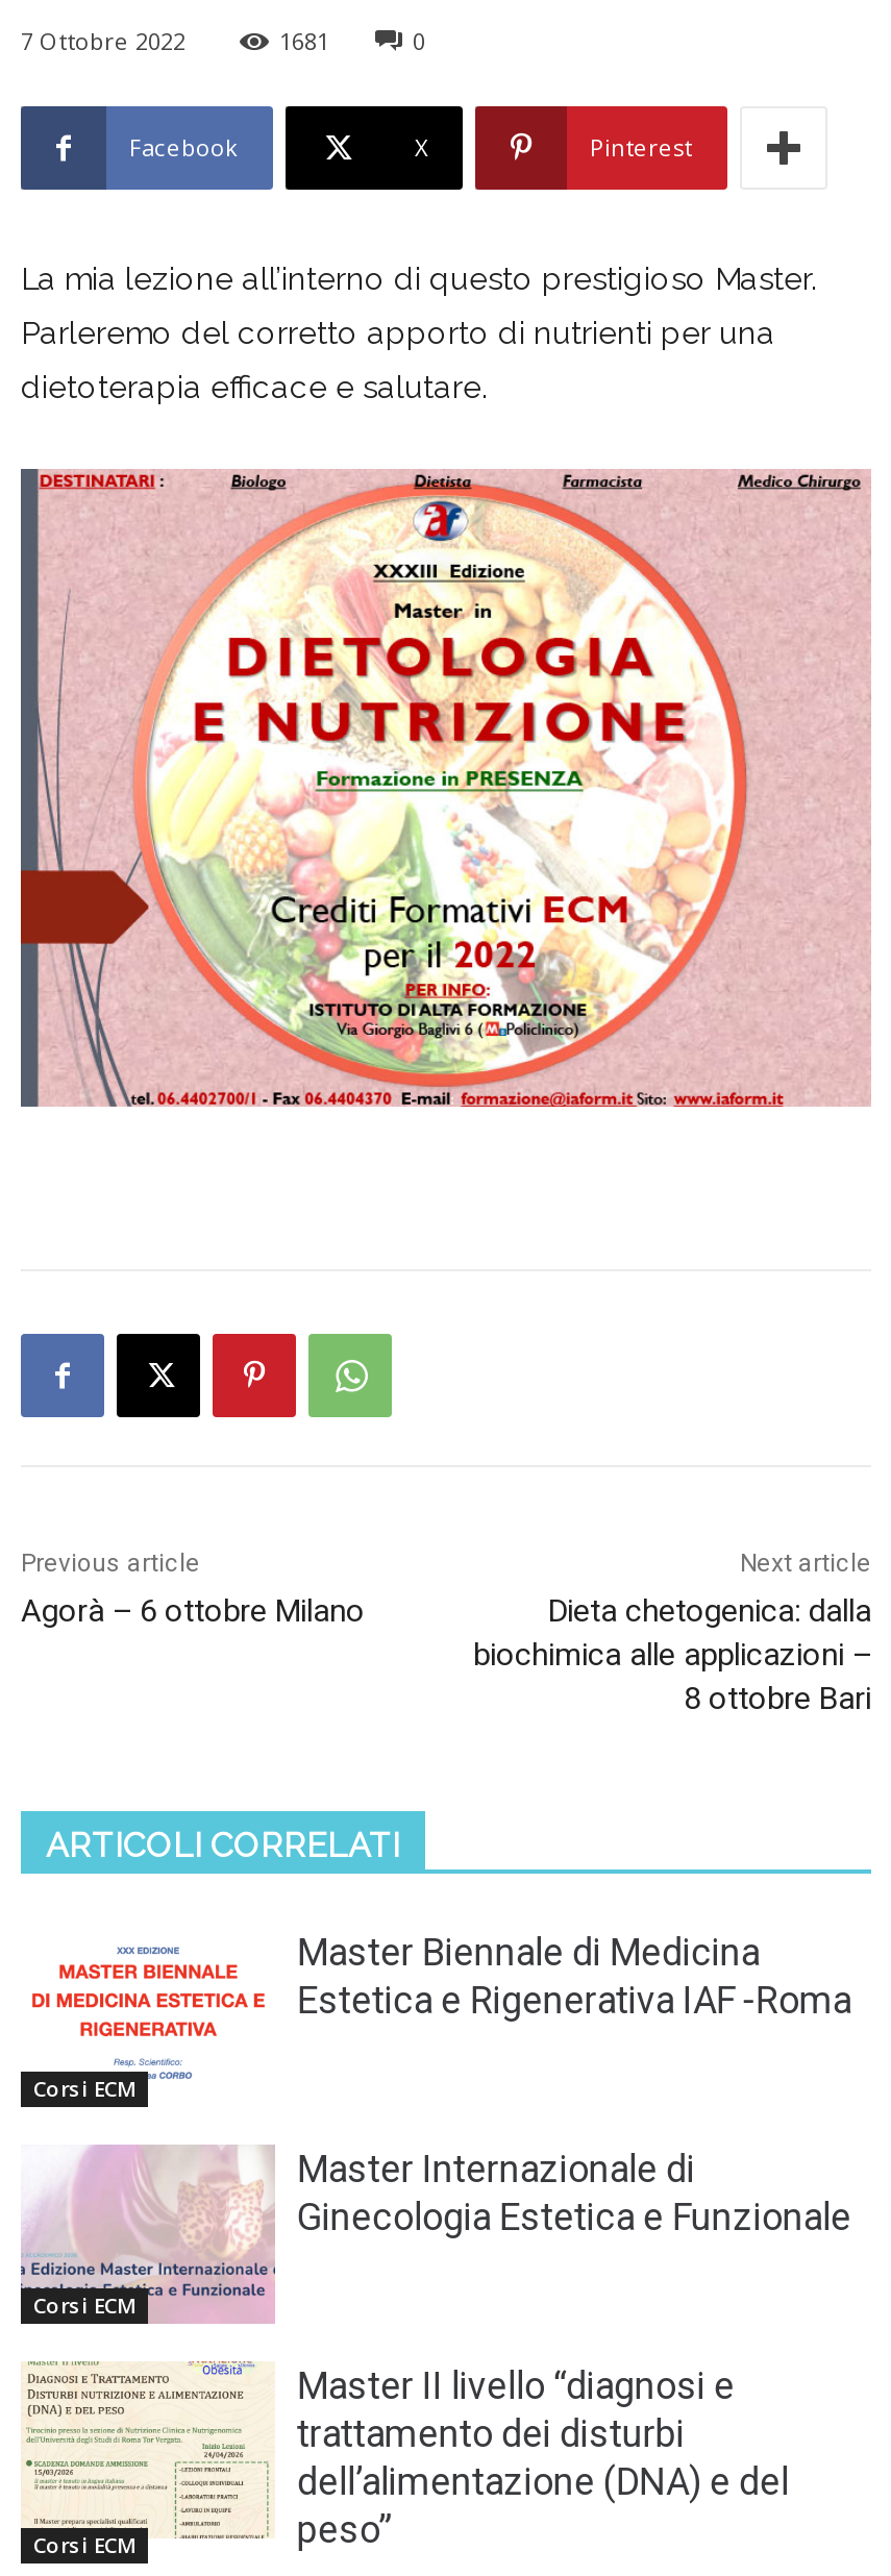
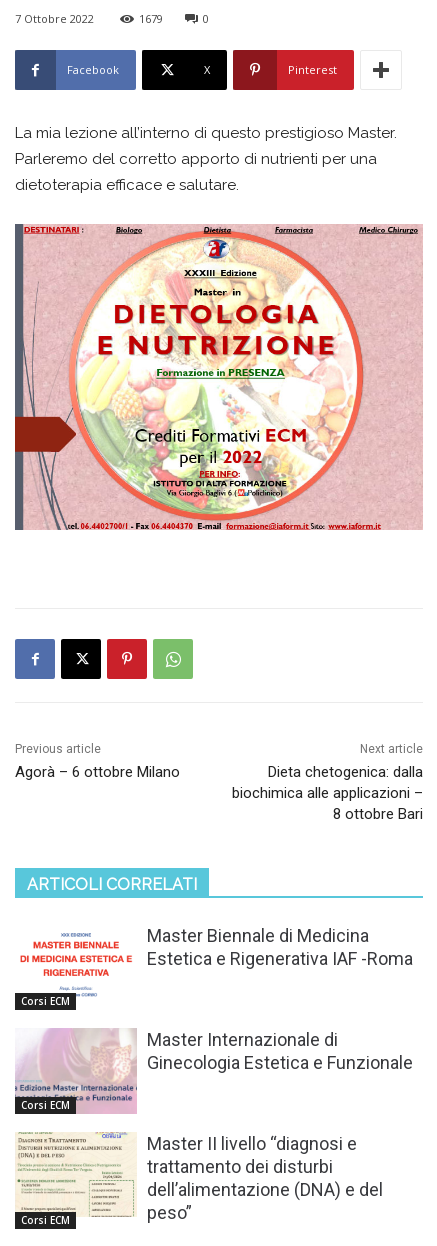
[279,25,329,57] 1681 -> [139,11,163,26] 1679

